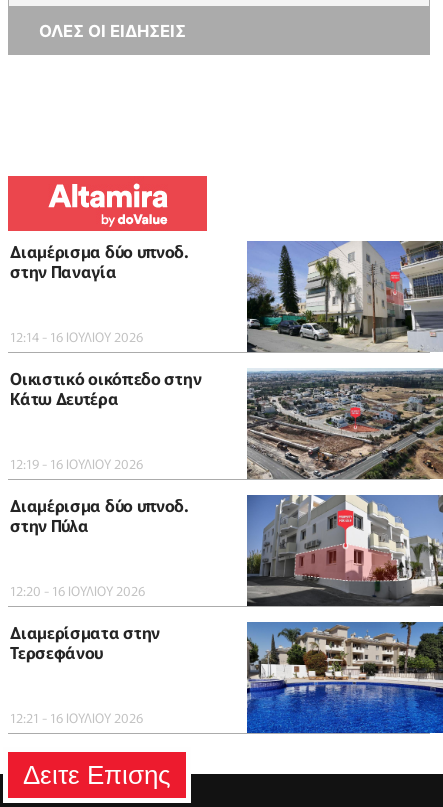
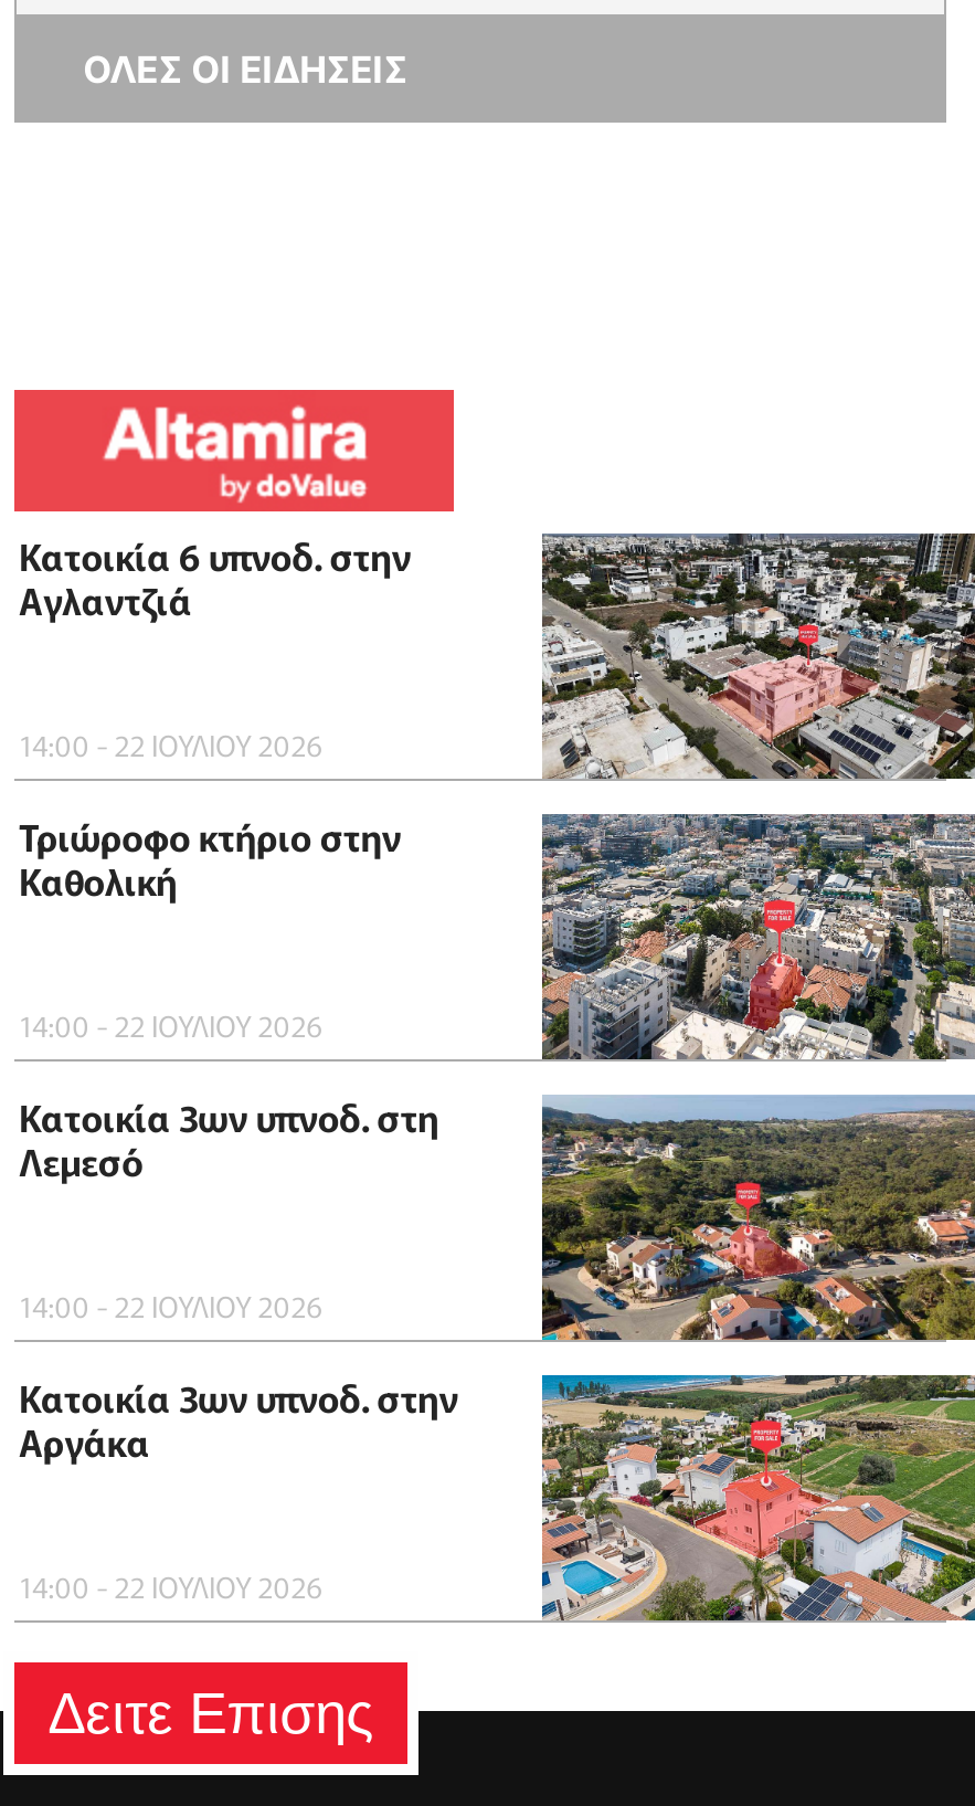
[10,239,188,283] Διαμέρισμα δύο υπνοδ. | στην Παναγία -> [19,530,411,627] Κατοικία 6 υπνοδ. στην | Αγλαντζιά
[246,240,440,353] [image] -> [540,531,968,781] [image]
[10,327,143,346] 12:14 - 16 ΙΟΥΛΙΟΥ 2026 -> [19,724,322,766] 14:00 - 22 ΙΟΥΛΙΟΥ 2026
[10,366,201,410] Οικιστικό οικόπεδο στην | Κάτω Δευτέρα -> [19,810,401,907] Τριώροφο κτήριο στην | Καθολική
[247,368,440,480] [image] -> [540,812,968,1062] [image]
[10,454,143,473] 12:19 - 16 ΙΟΥΛΙΟΥ 2026 -> [19,1004,322,1046] 14:00 - 22 ΙΟΥΛΙΟΥ 2026
[10,493,188,537] Διαμέρισμα δύο υπνοδ. | στην Πύλα -> [19,1090,439,1188] Κατοικία 3ων υπνοδ. στη | Λεμεσό
[246,495,440,607] [image] -> [540,1095,968,1342] [image]
[10,581,145,600] 12:20 - 16 ΙΟΥΛΙΟΥ 2026 -> [19,1285,322,1327] 14:00 - 22 ΙΟΥΛΙΟΥ 2026
[10,620,160,664] Διαμερίσματα στην | Τερσεφάνου -> [19,1371,458,1468] Κατοικία 3ων υπνοδ. στην | Αργάκα
[246,621,440,734] [image] -> [540,1373,968,1623] [image]
[10,708,143,727] 12:21 - 16 ΙΟΥΛΙΟΥ 2026 -> [19,1565,322,1607] 14:00 - 22 ΙΟΥΛΙΟΥ 2026

